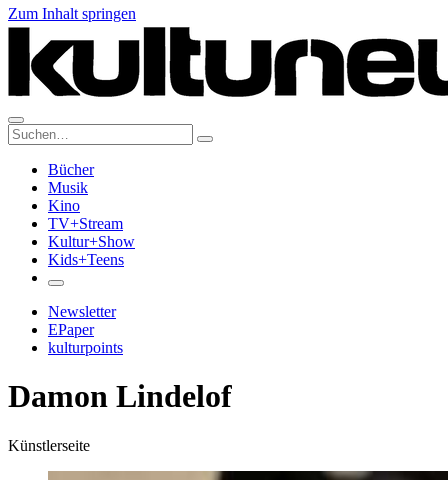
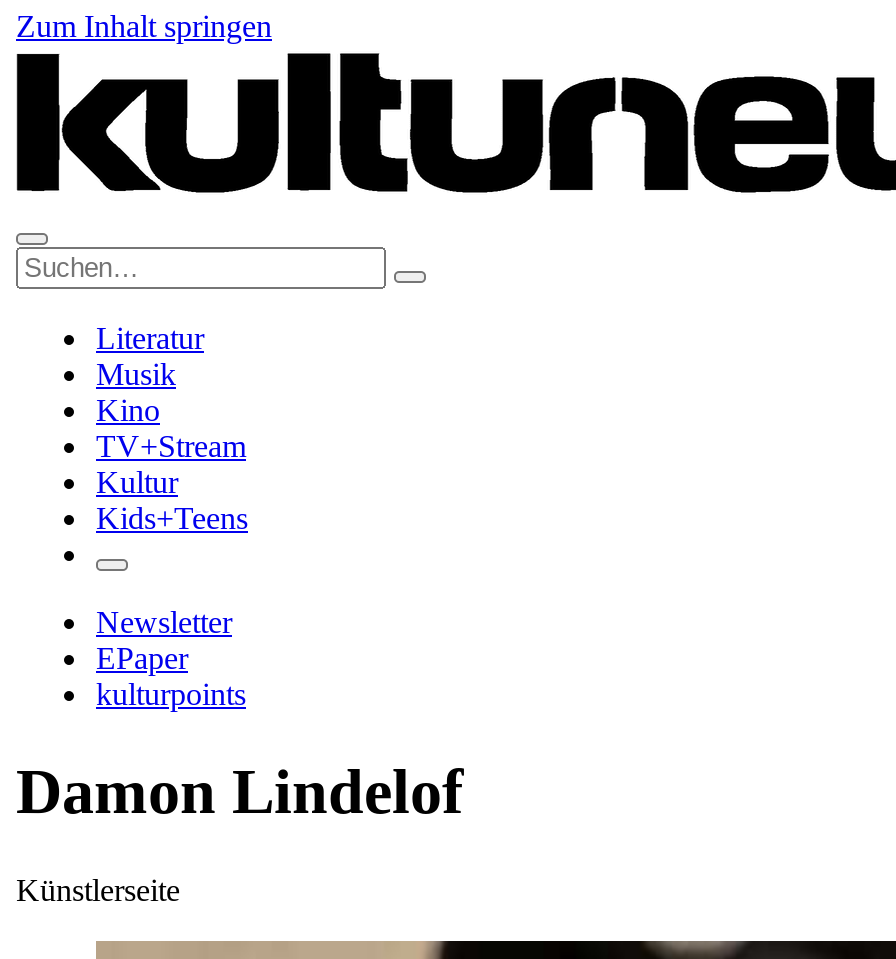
[48,161,94,178] Bücher -> [96,321,204,355] Literatur
[48,233,135,250] Kultur+Show -> [96,465,178,499] Kultur

